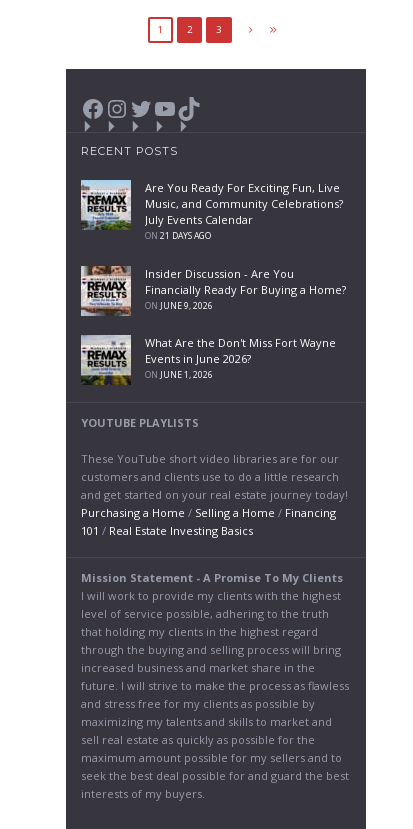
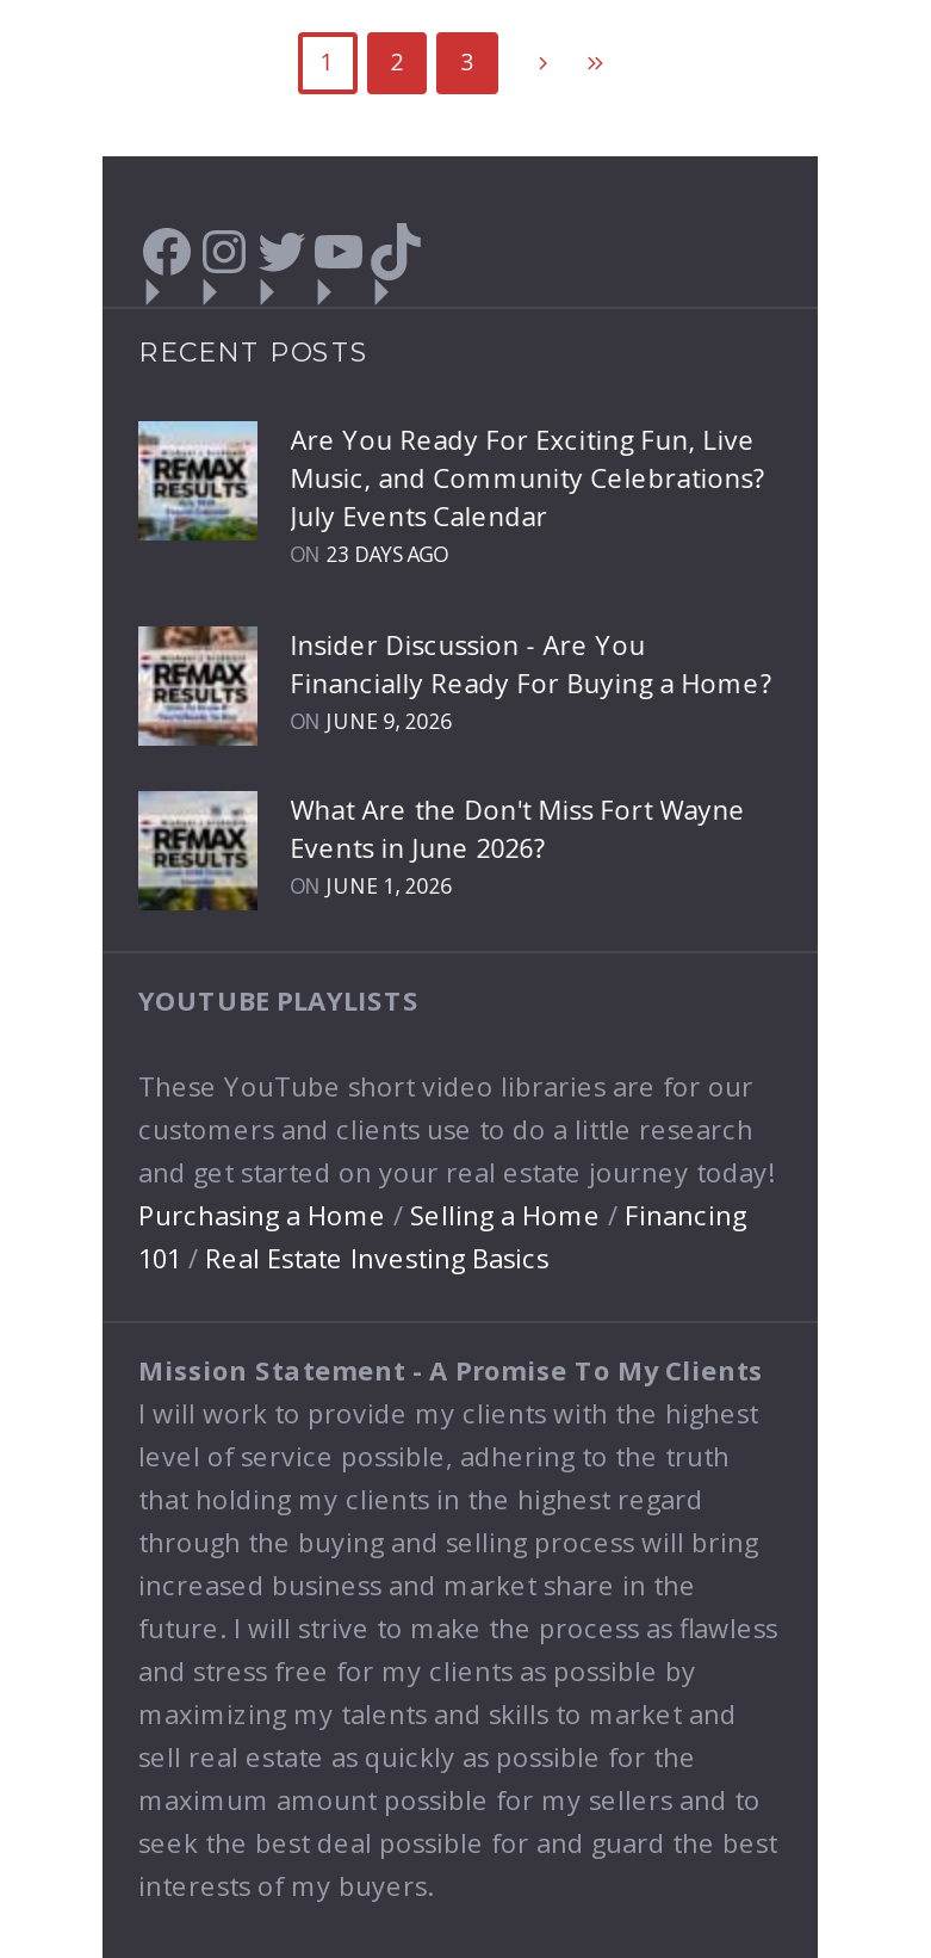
[145,230,211,242] ON 21 DAYS AGO -> [290,541,448,570] ON 23 DAYS AGO

